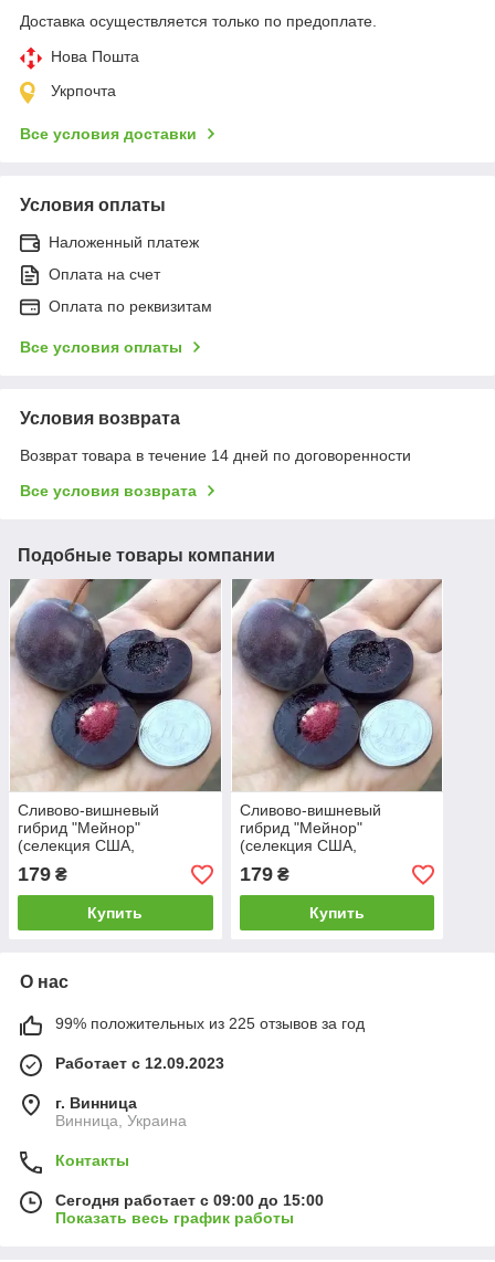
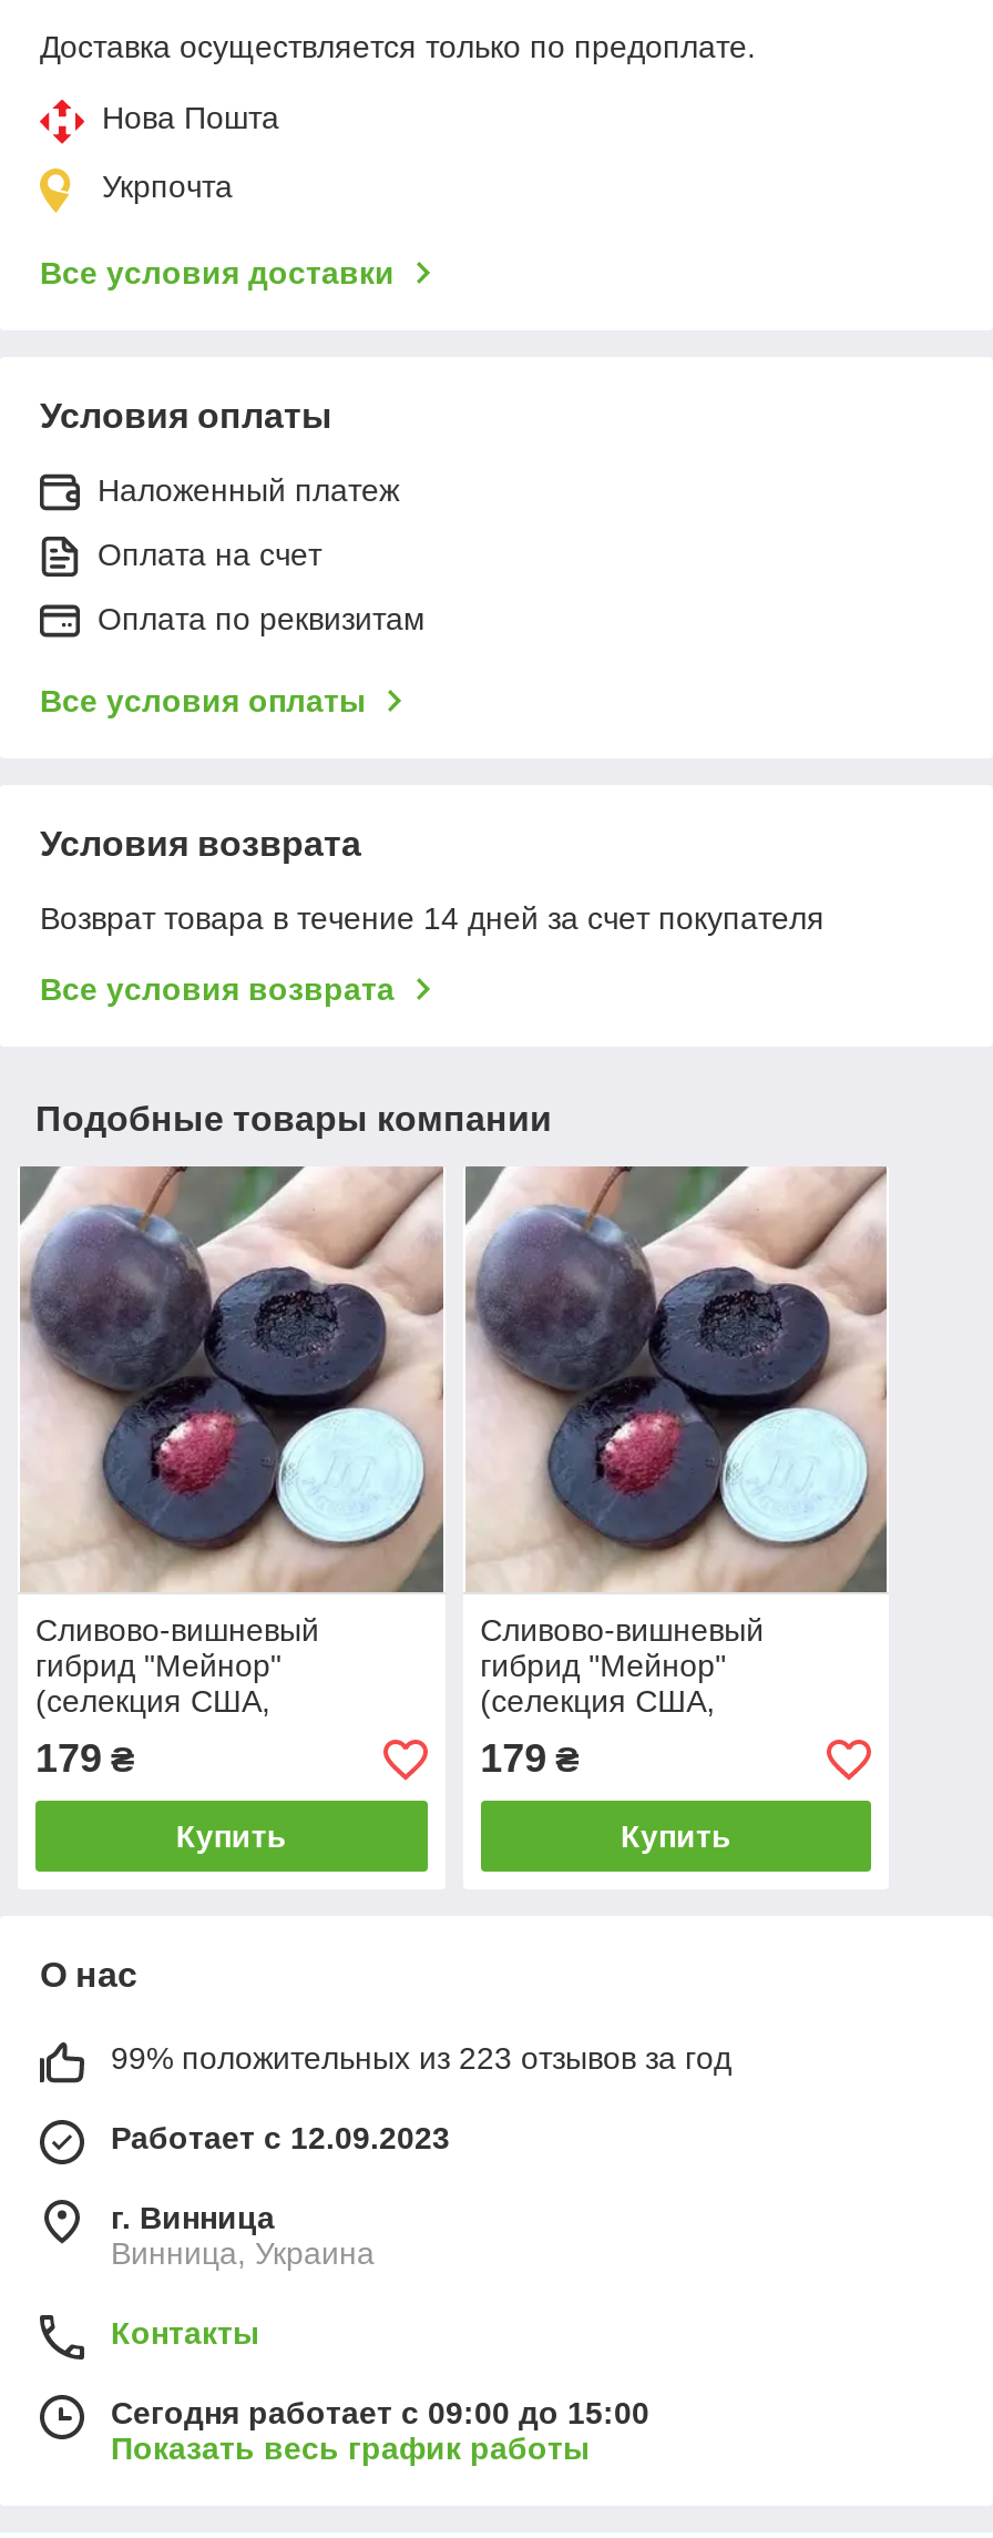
[20,446,411,464] Возврат товара в течение 14 дней по договоренности -> [40,900,825,935] Возврат товара в течение 14 дней за счет покупателя
[55,1015,365,1033] 99% положительных из 225 отзывов за год -> [111,2041,731,2077] 99% положительных из 223 отзывов за год

